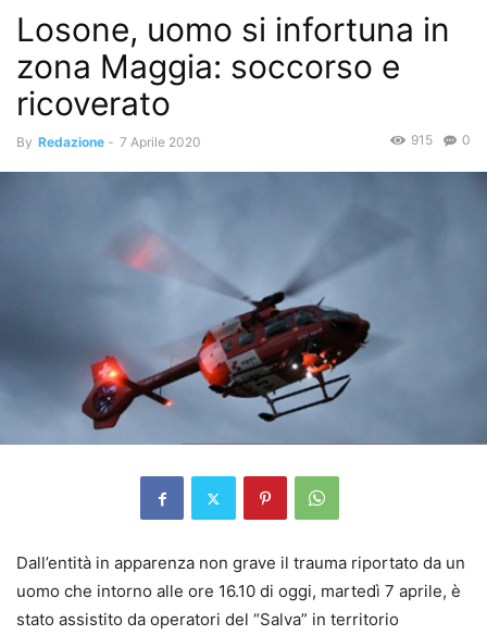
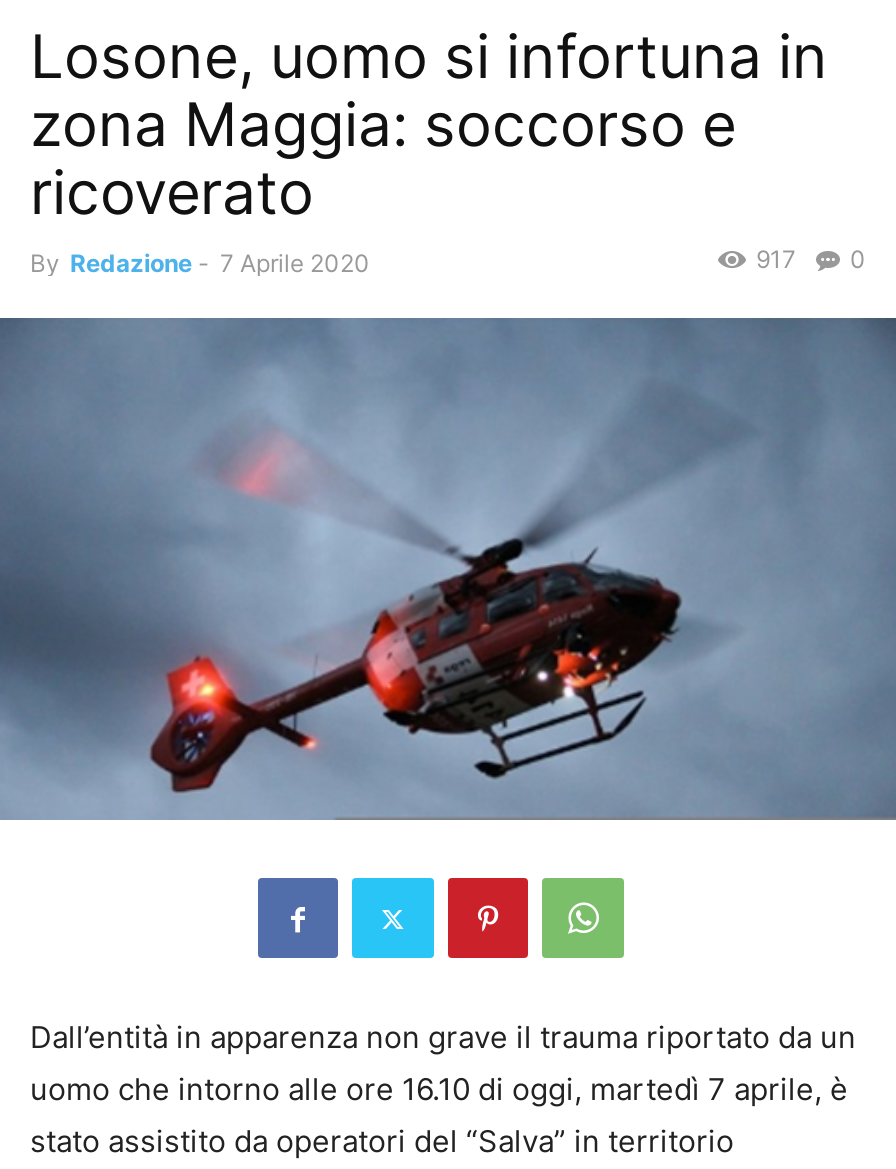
[411,132,471,148] 915 0 -> [756,244,866,274] 917 0

